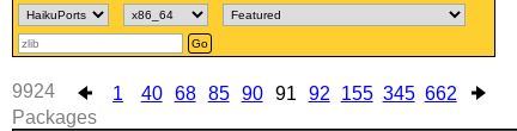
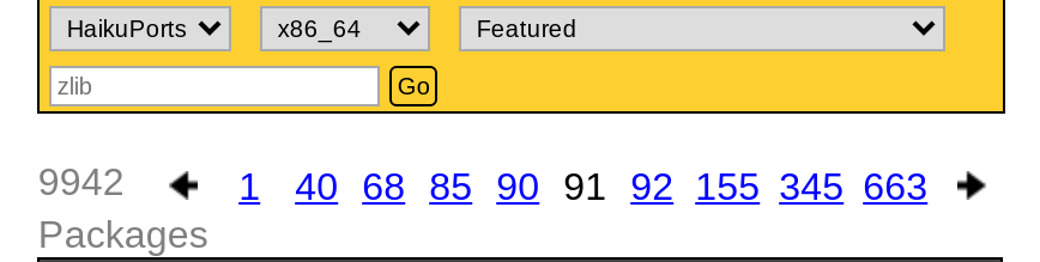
[12,81,56,101] 9924 -> [38,162,124,202] 9942
[113,83,457,104] 1 40 68 85 90 91 92 155 345 662 -> [239,166,928,207] 1 40 68 85 90 91 92 155 345 663

